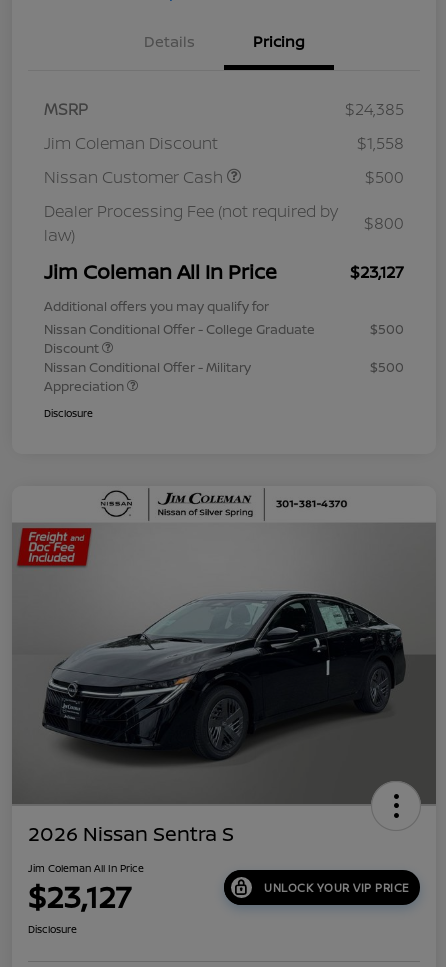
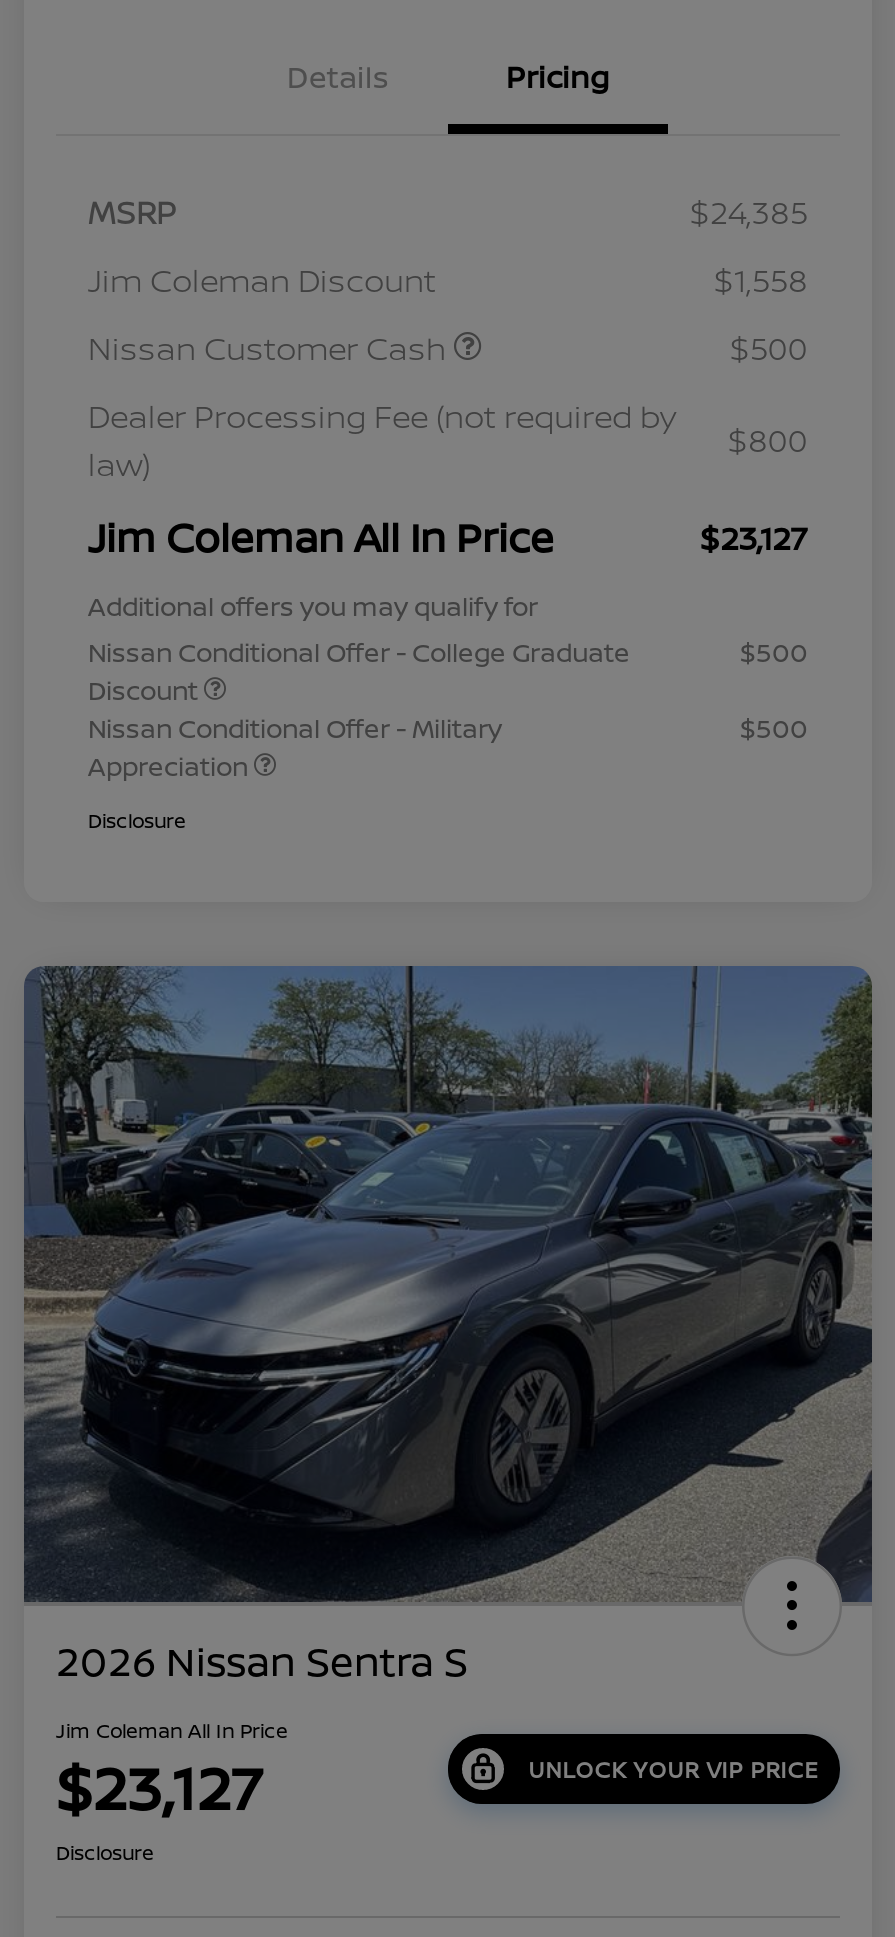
[12,486,436,804] [image] -> [22,964,874,1602] [image]

